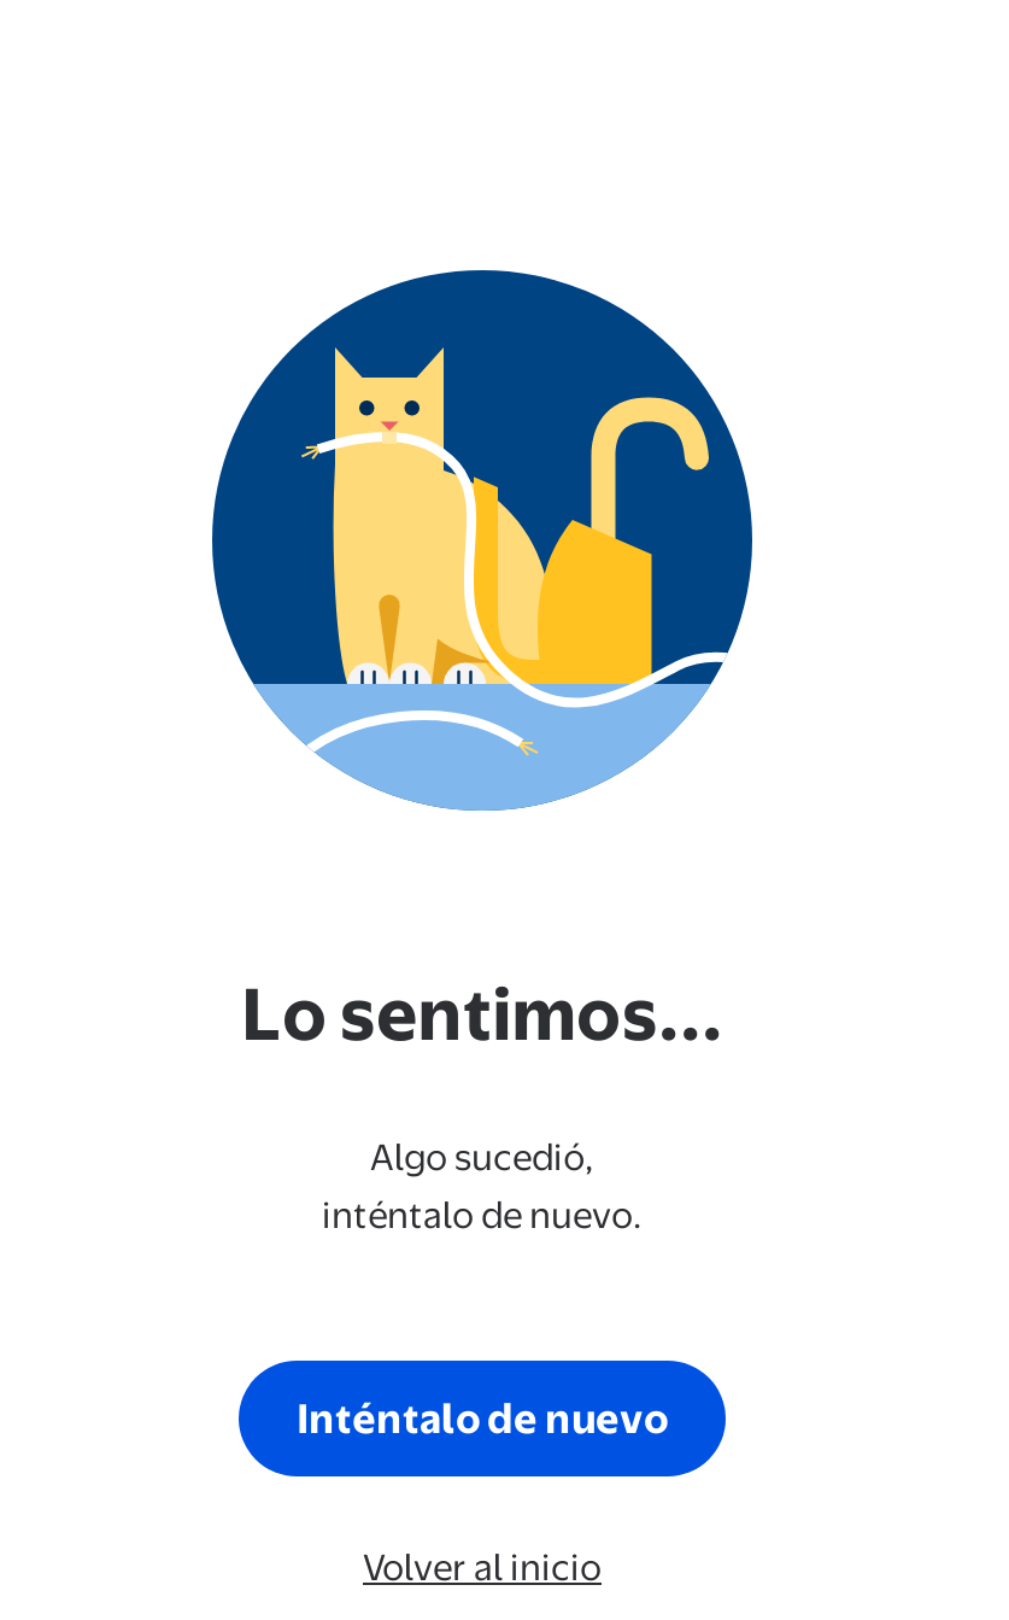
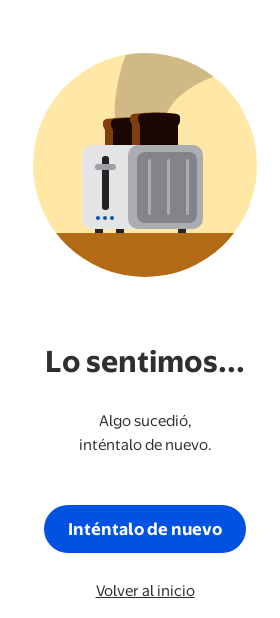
[210,268,755,813] [image] -> [33,53,257,278] [image]

